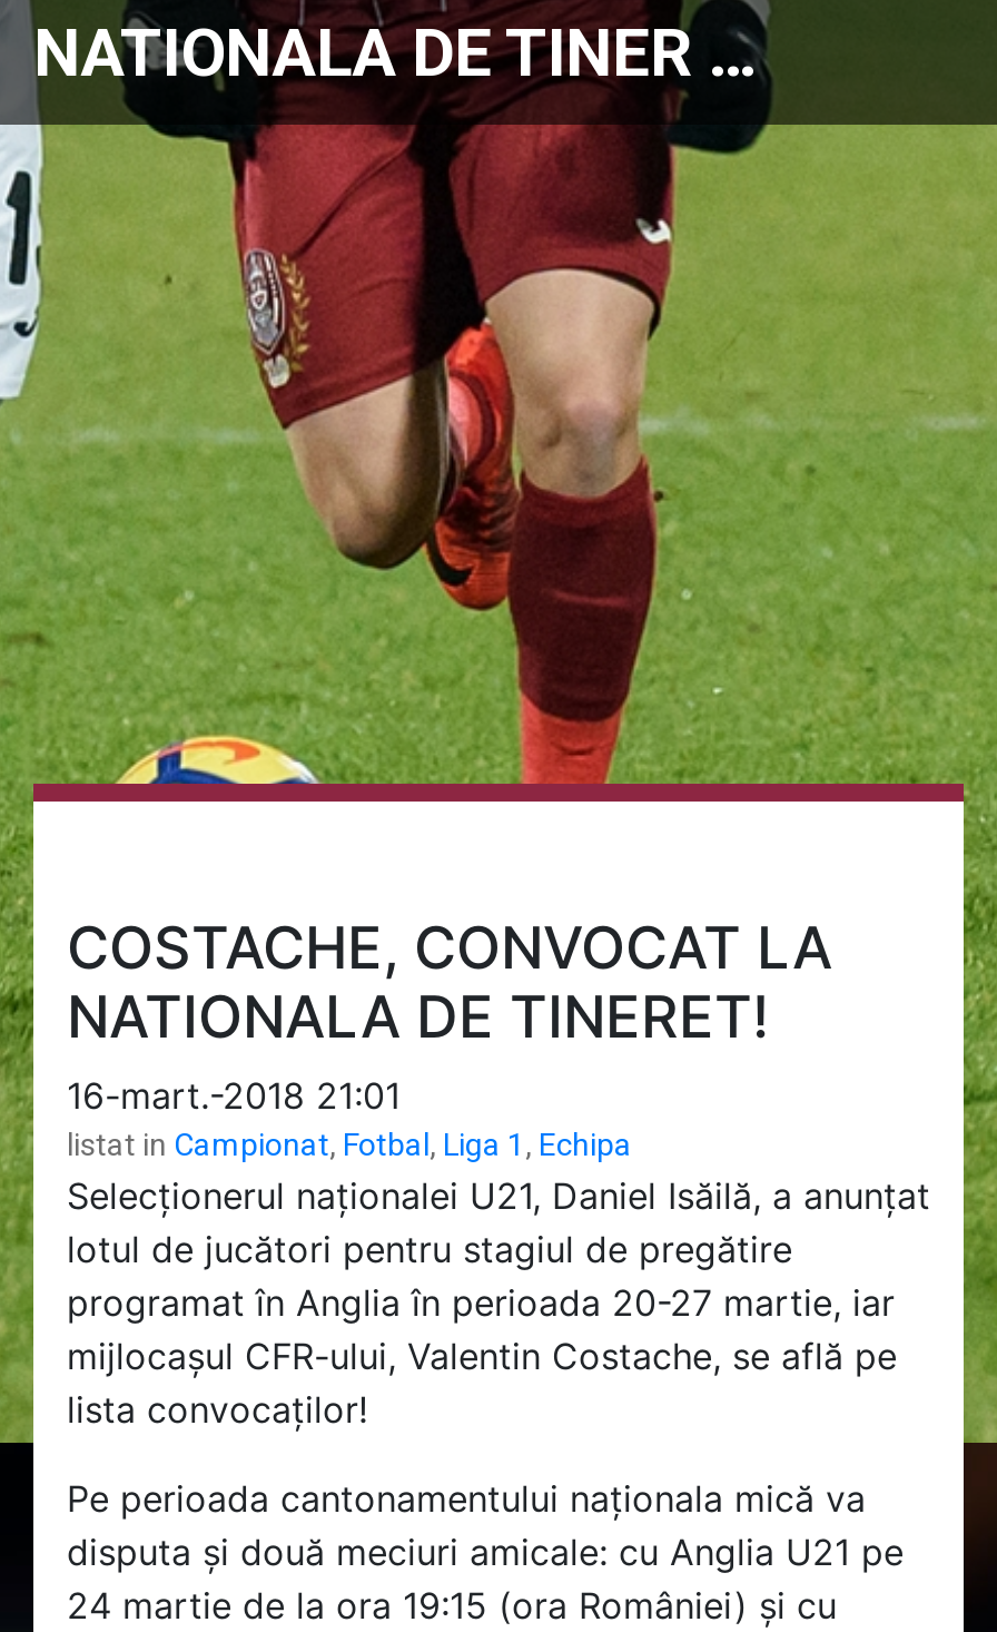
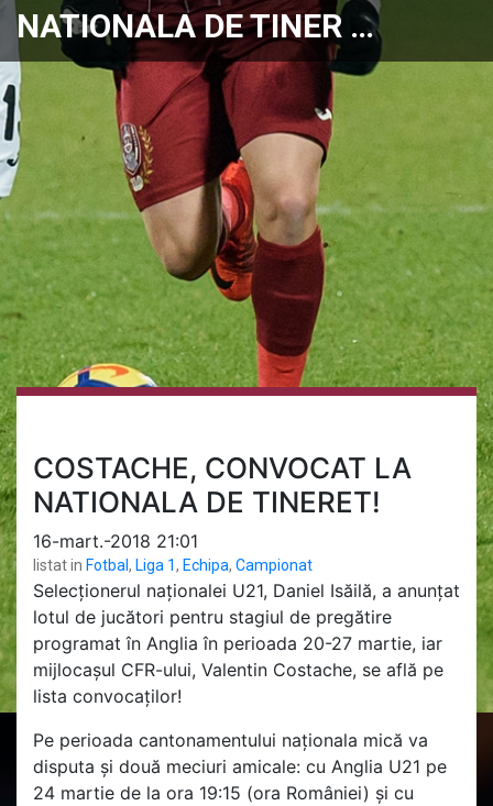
[67,1126,632,1162] listat in Campionat, Fotbal, Liga 1, Echipa -> [33,556,313,574] listat in Fotbal, Liga 1, Echipa, Campionat

